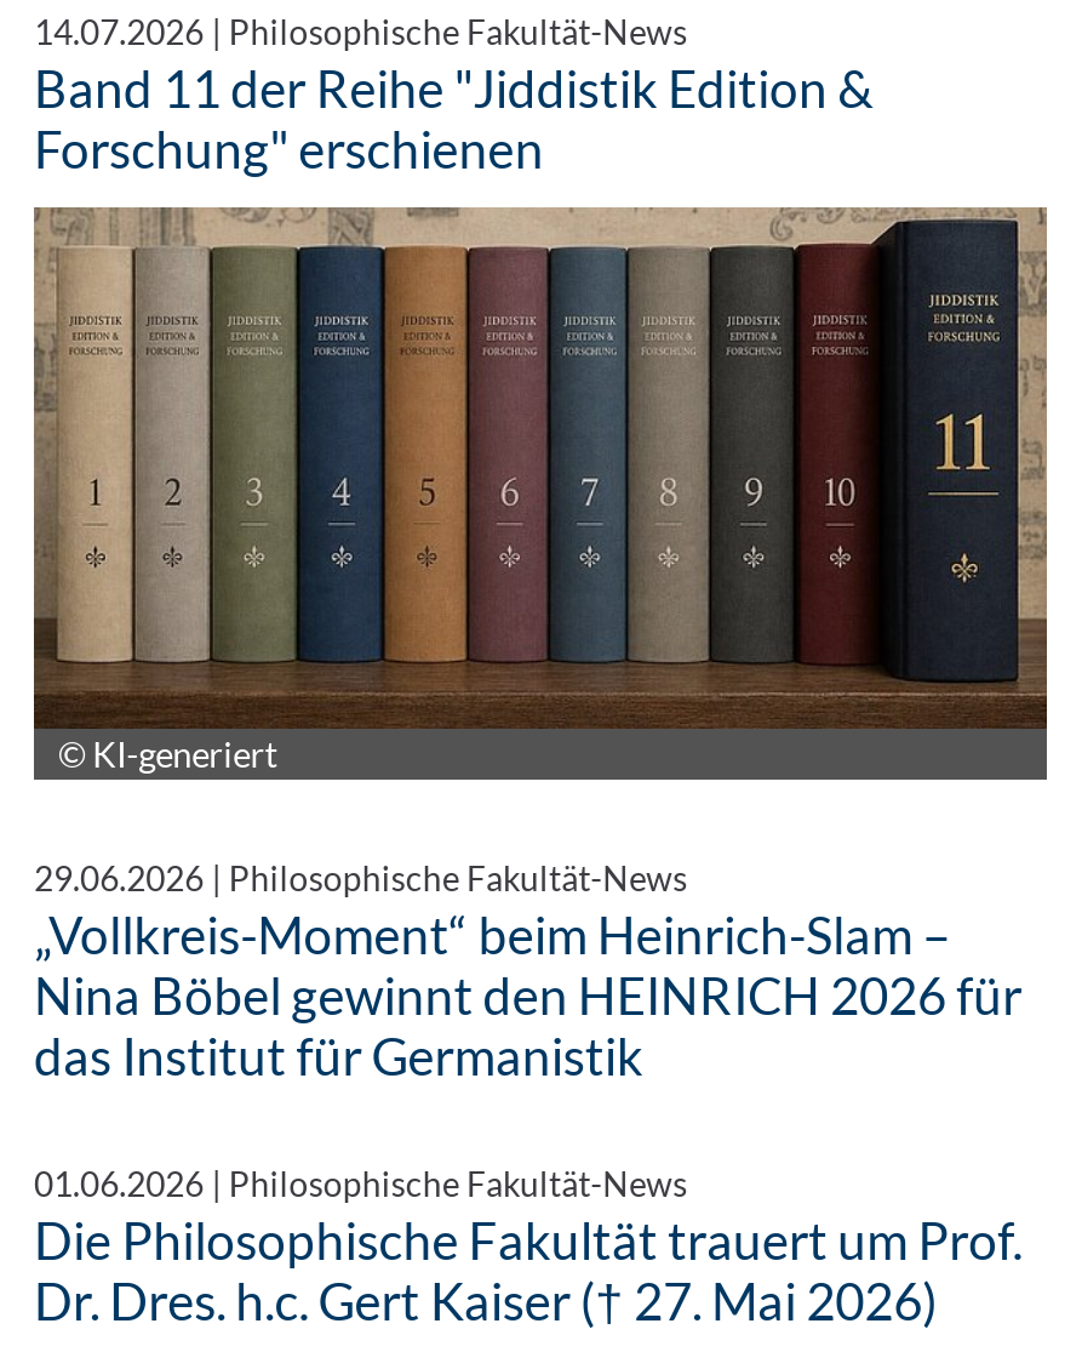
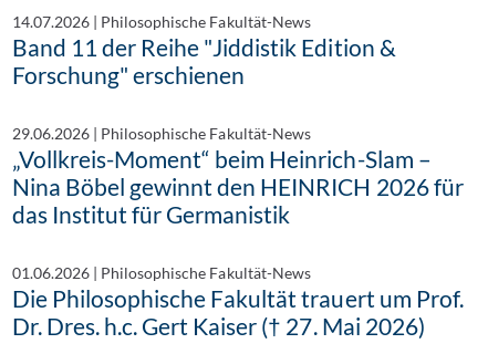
[32,204,1049,781] [image] | © KI-generiert -> none

